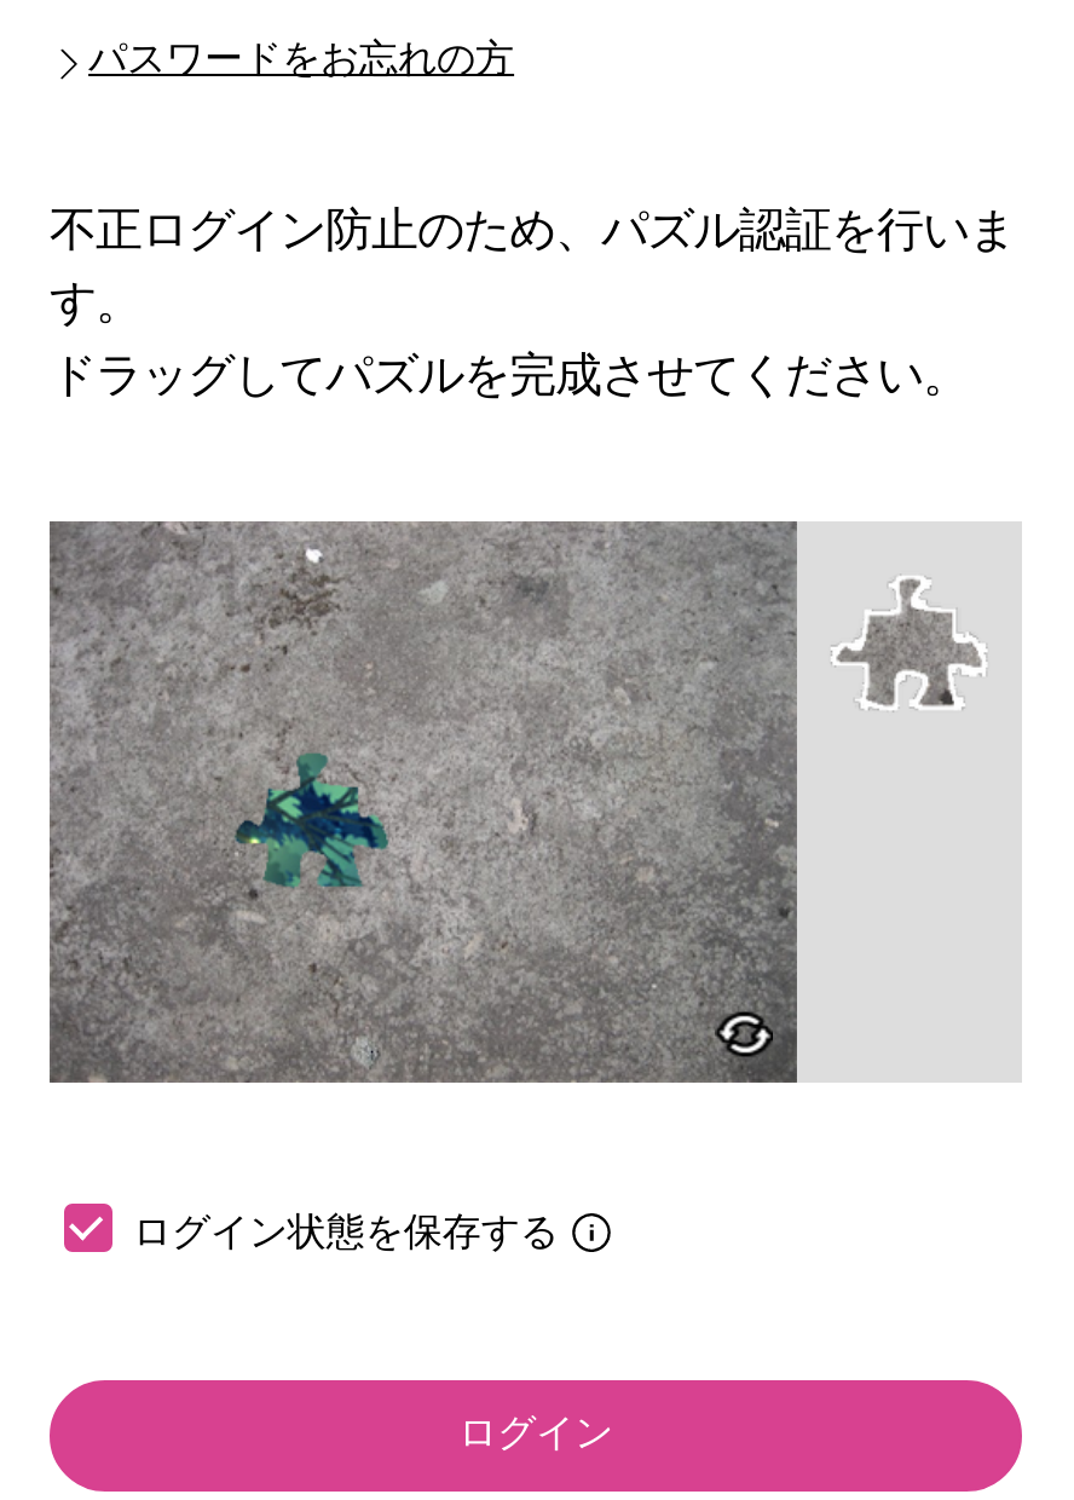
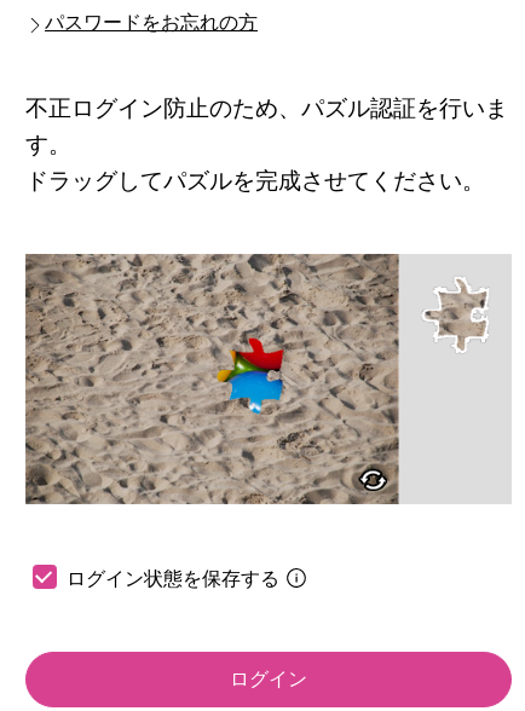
[50,521,797,1085] [image] -> [25,253,399,505] [image]
[838,575,983,710] [image] -> [425,278,487,352] [image]

